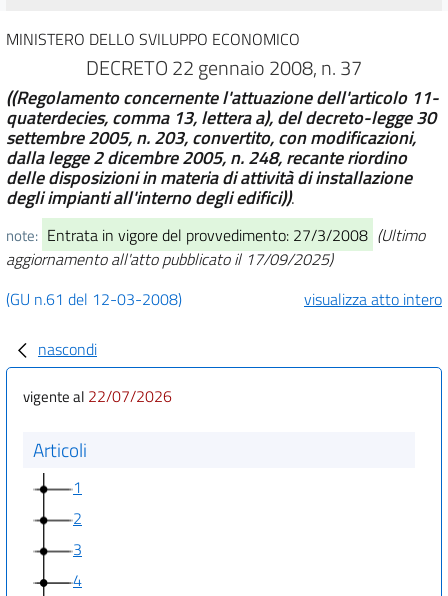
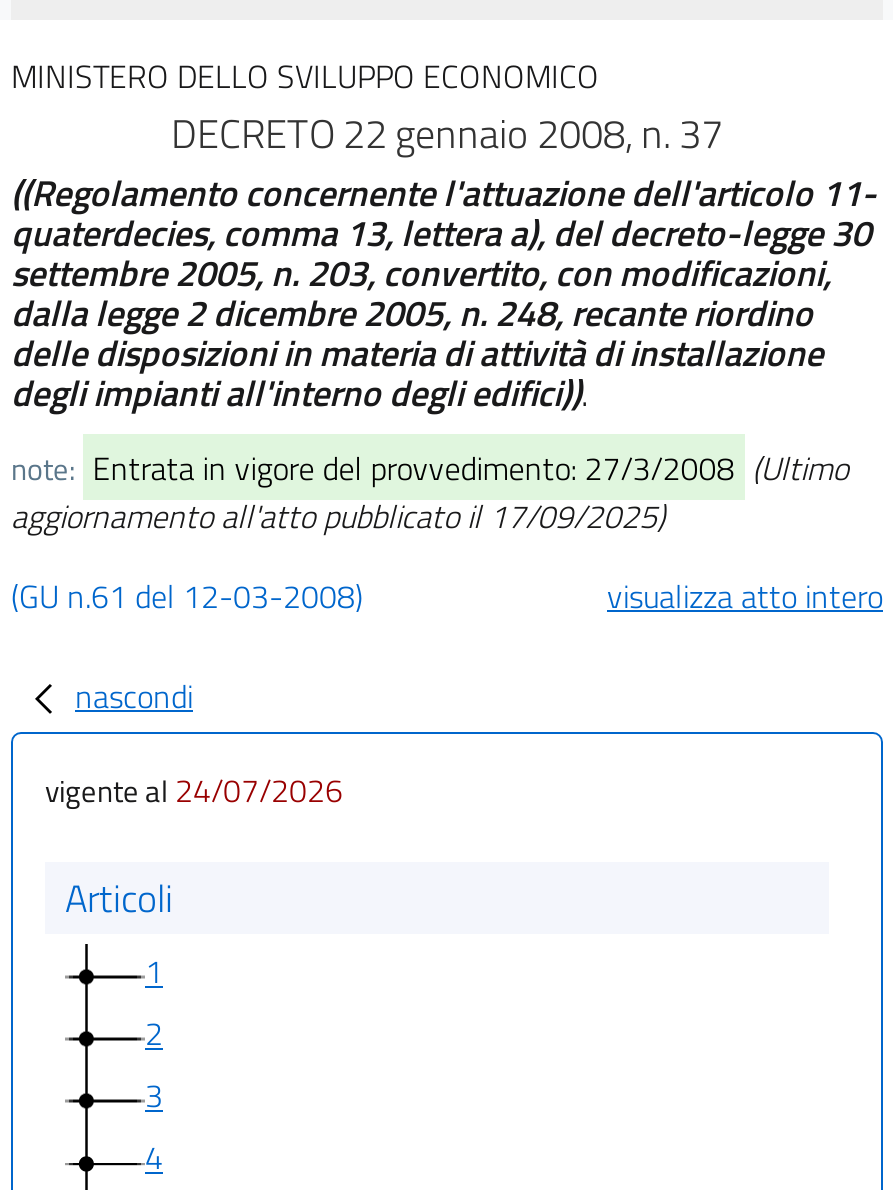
[23,384,172,408] vigente al 22/07/2026 -> [45,765,343,813] vigente al 24/07/2026

